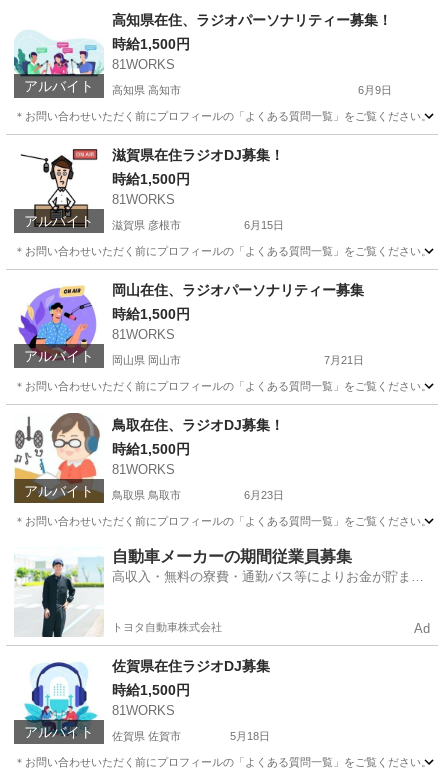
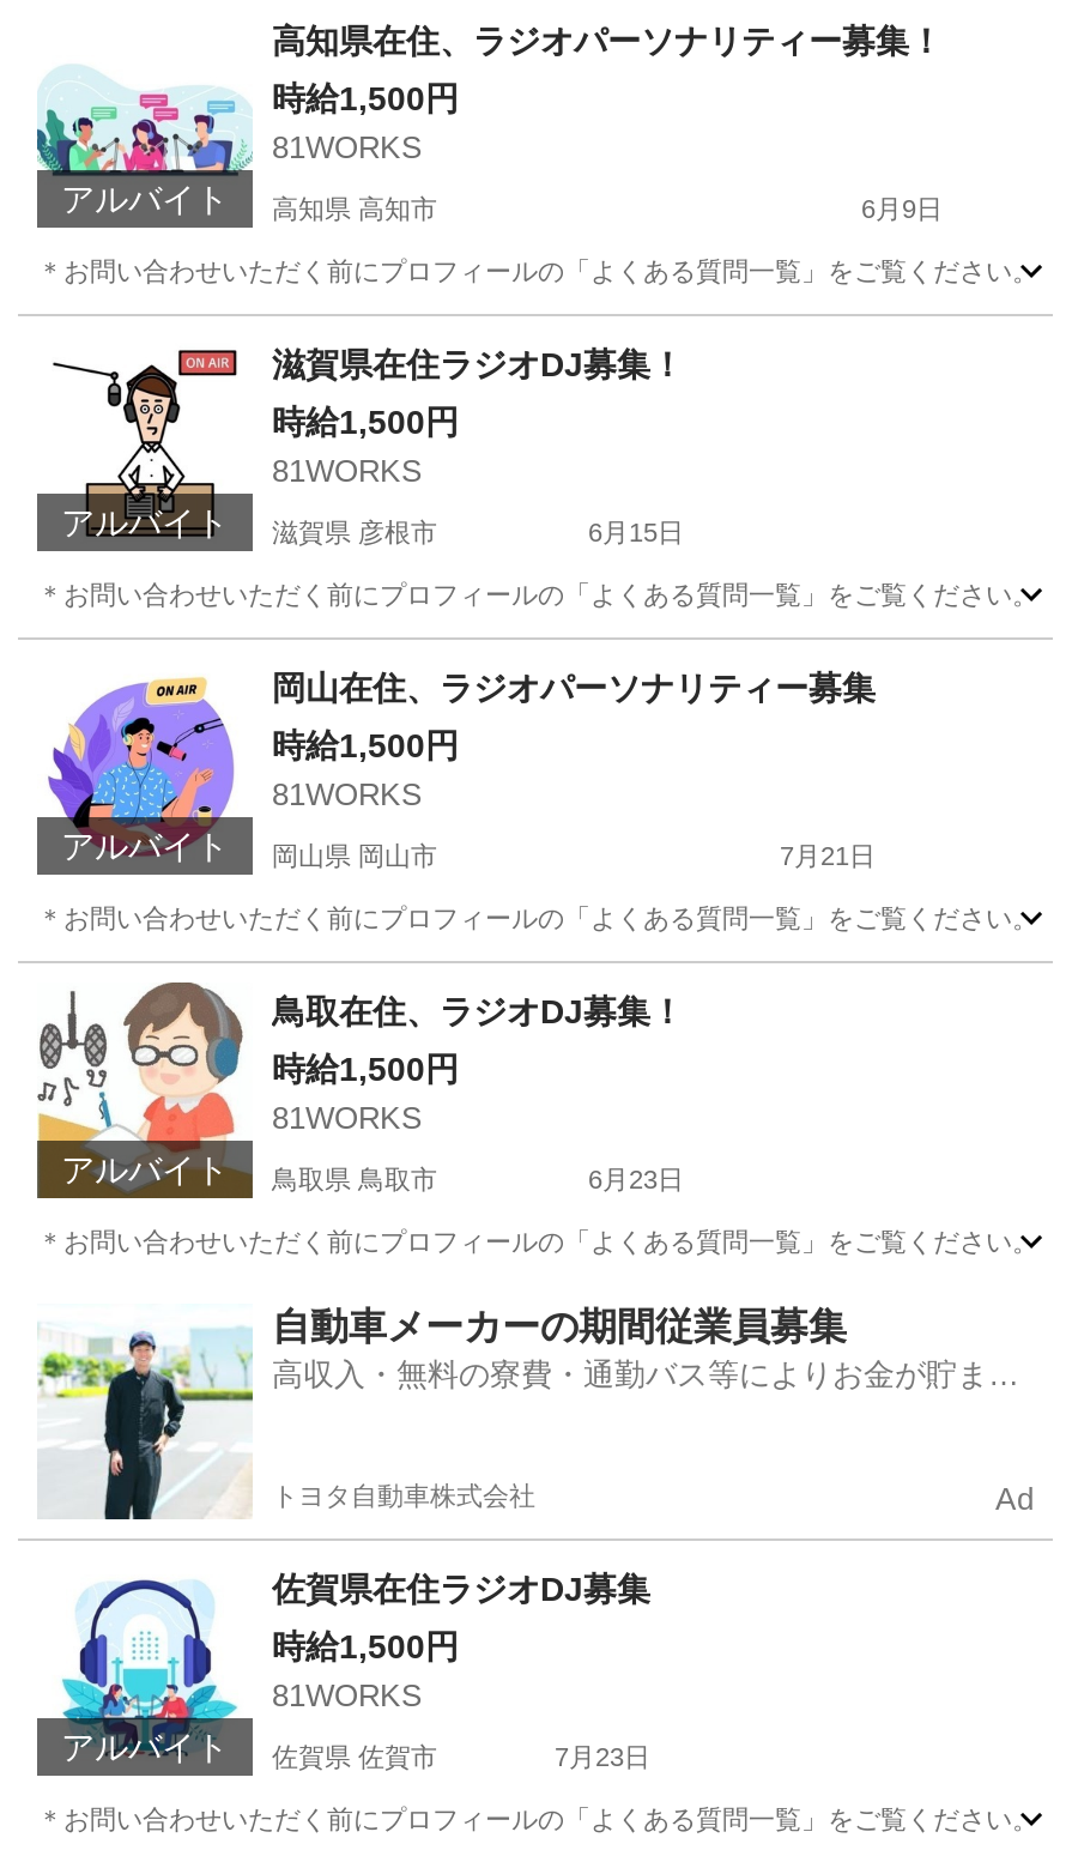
[230,730,270,742] 5月18日 -> [555,1742,650,1771] 7月23日

